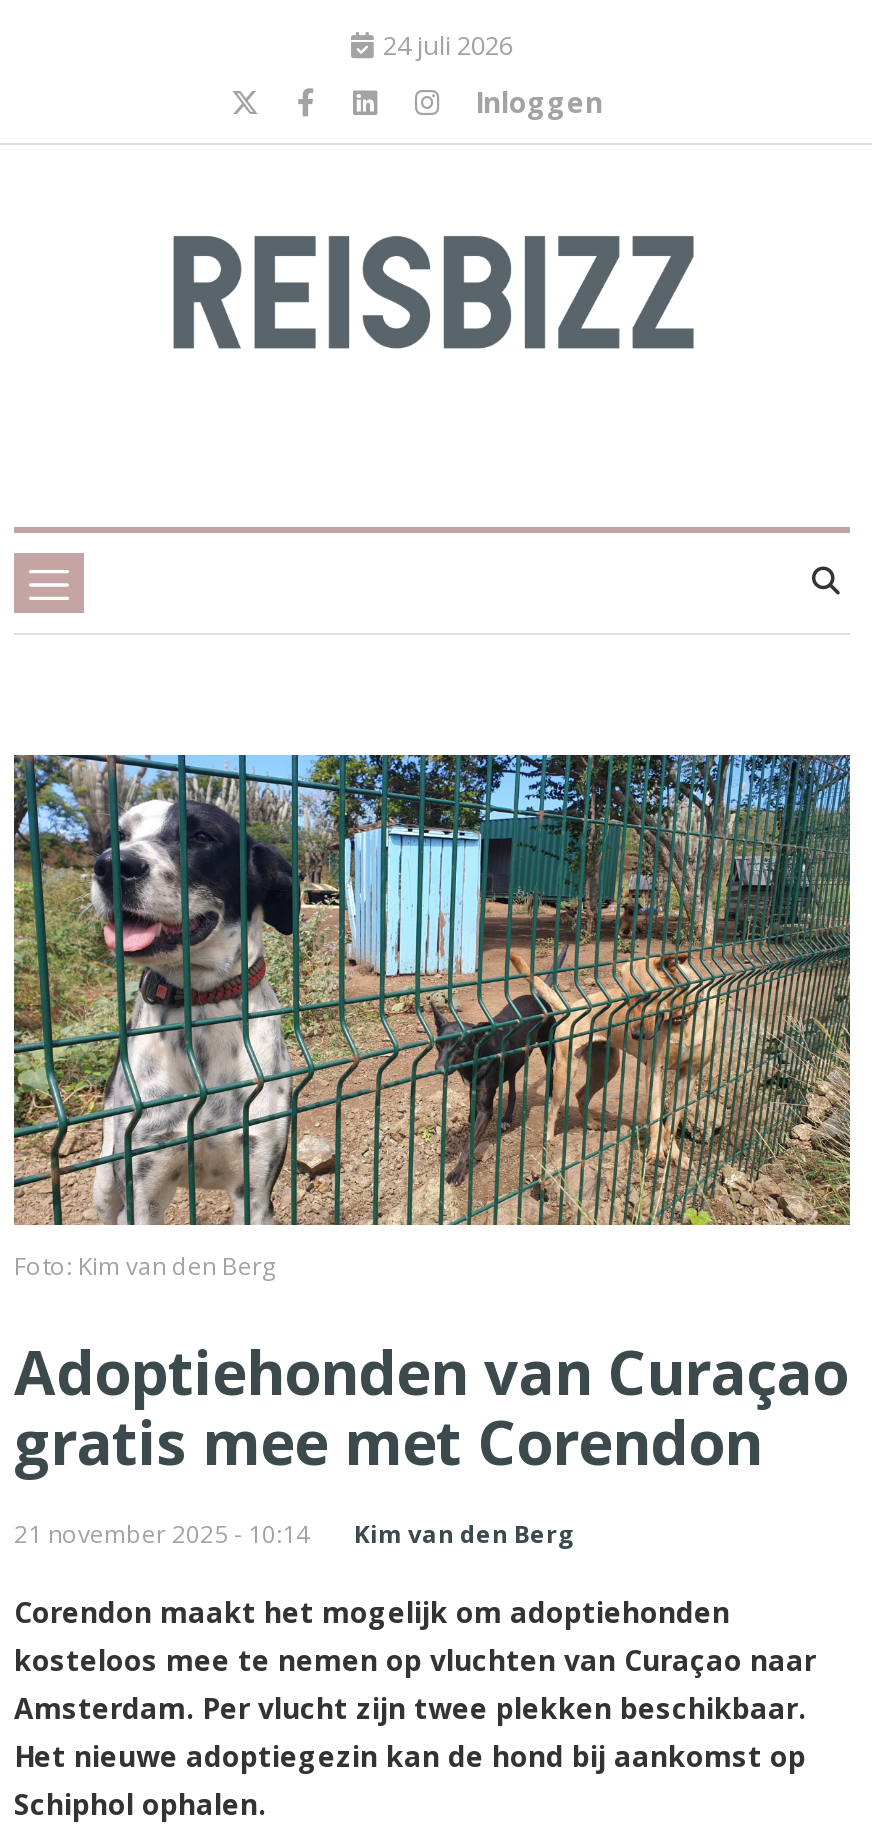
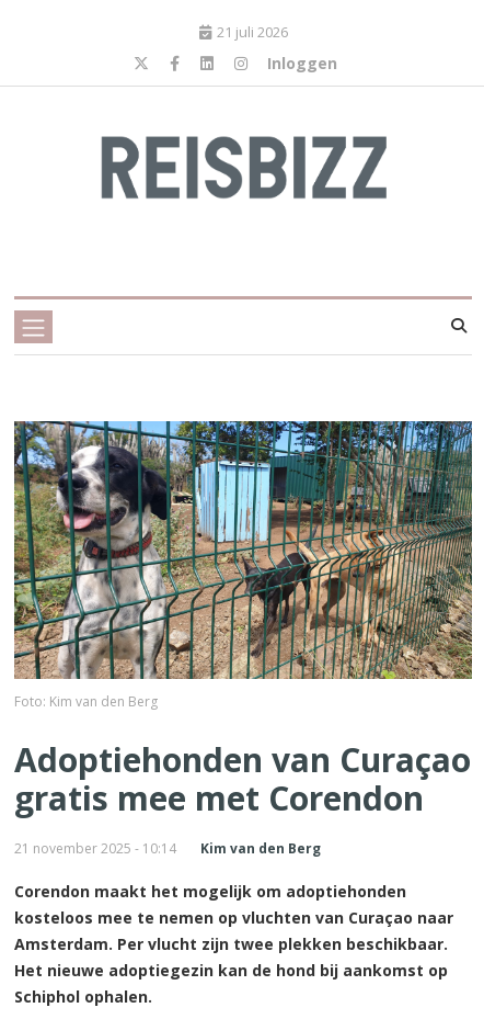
[383,27,513,63] 24 juli 2026 -> [216,22,287,42] 21 juli 2026

